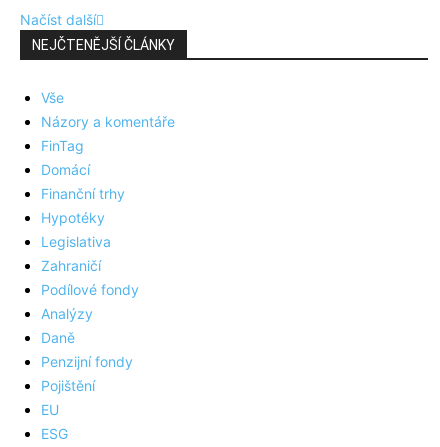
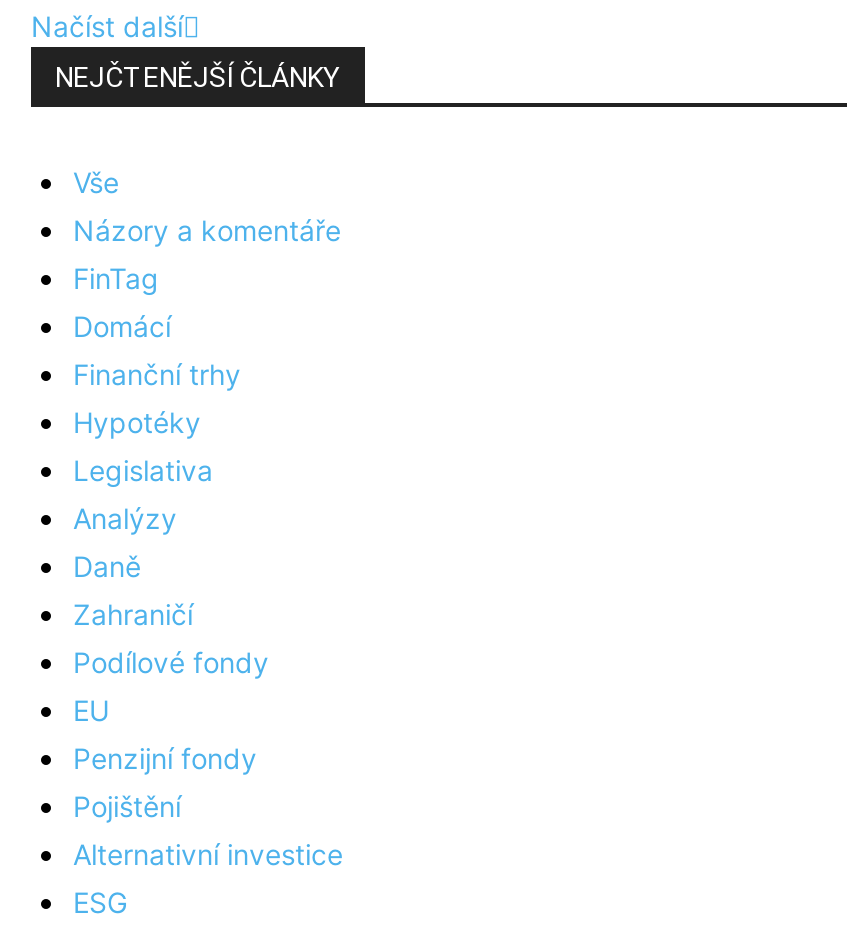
moved [41,257,139,298] -> [73,598,269,680]: Zahraničí | Podílové fondy
moved [41,305,93,346] -> [73,502,177,584]: Analýzy | Daně
none -> [73,838,343,872] Alternativní investice
moved [41,401,59,418] -> [73,694,109,728]: EU

